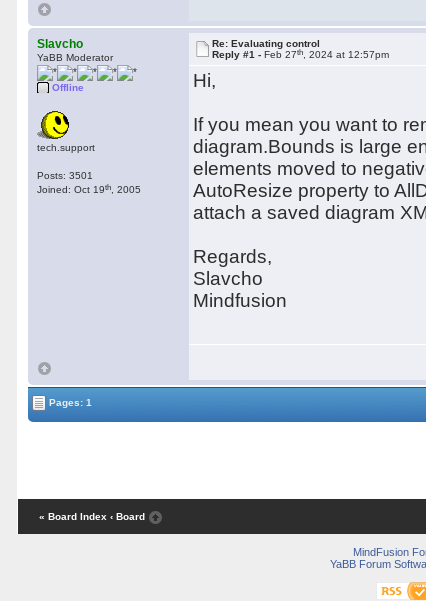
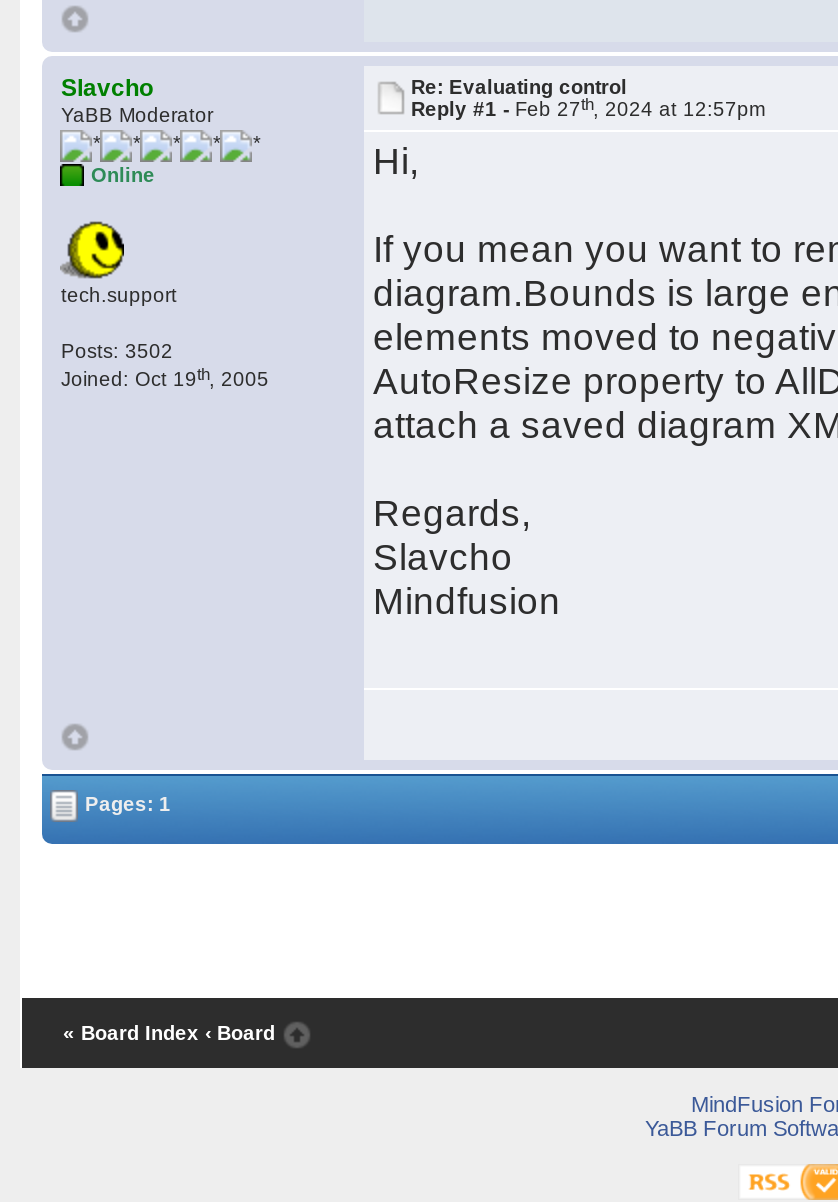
[52,82,84,93] Offline -> [91,164,155,186] Online
[37,170,93,181] Posts: 3501 -> [61,340,173,362] Posts: 3502

